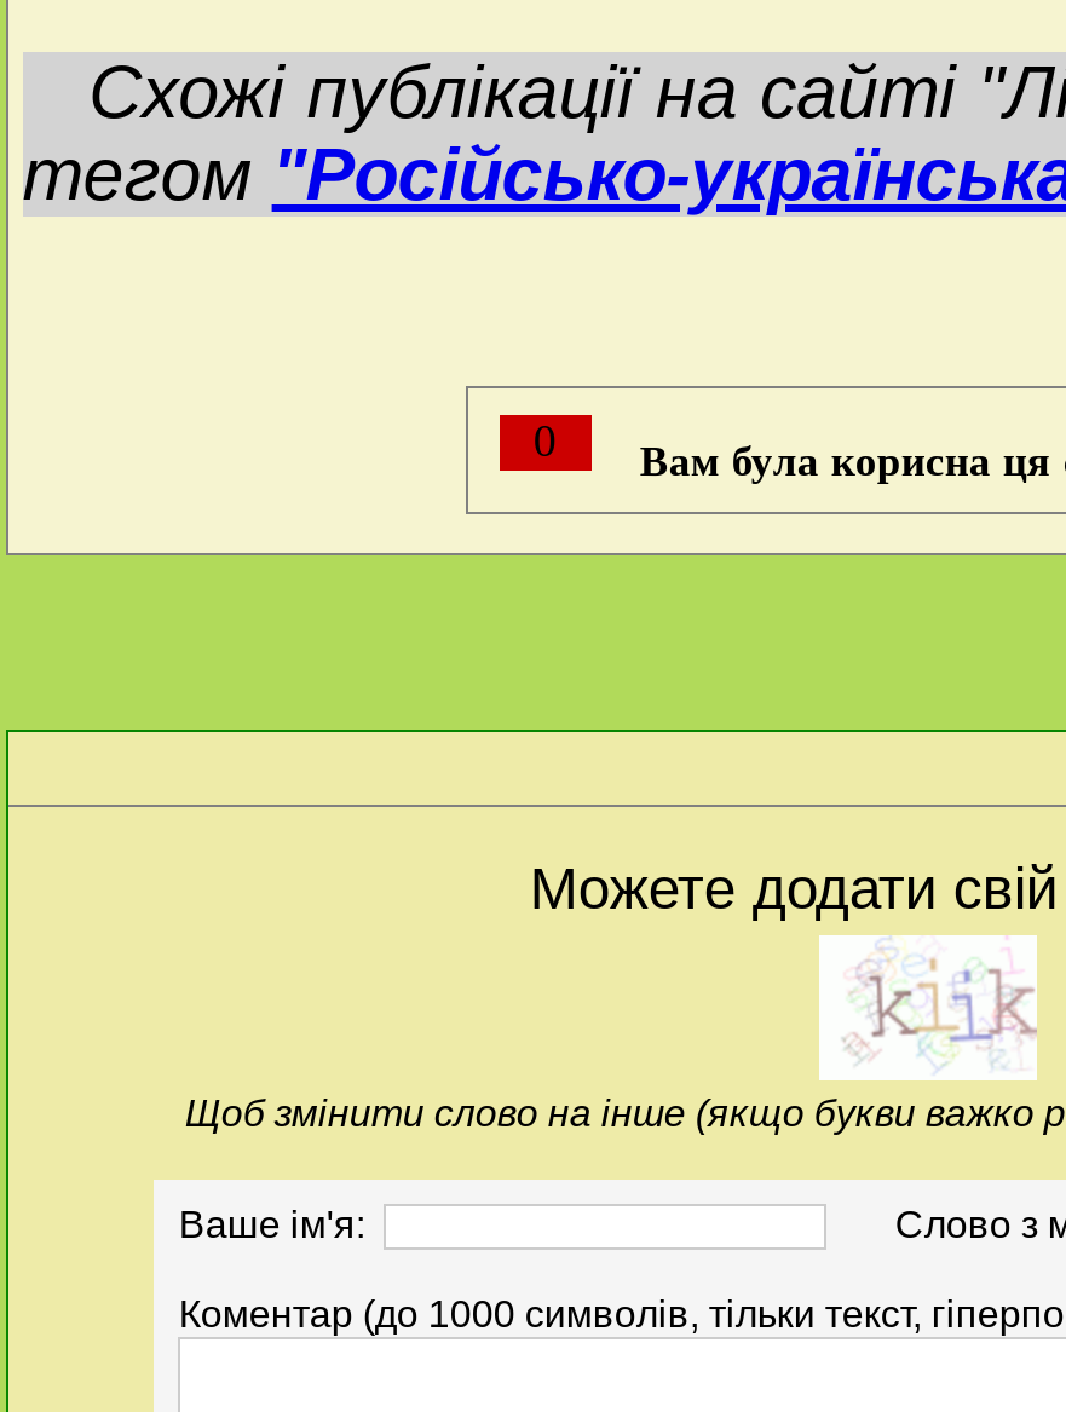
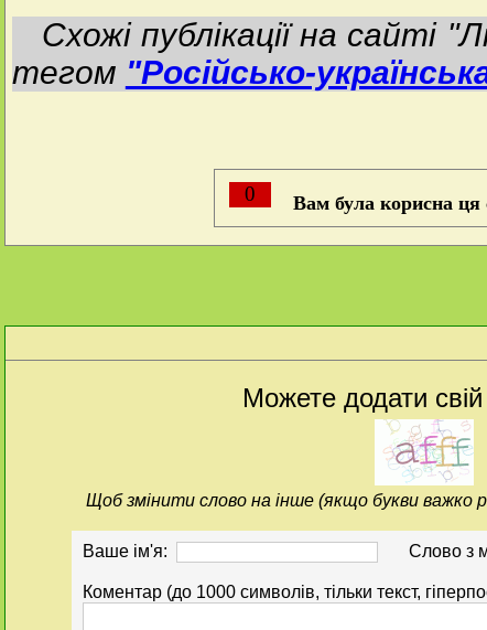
[858,957,1037,1044] [image] -> [387,420,474,478] [image]

